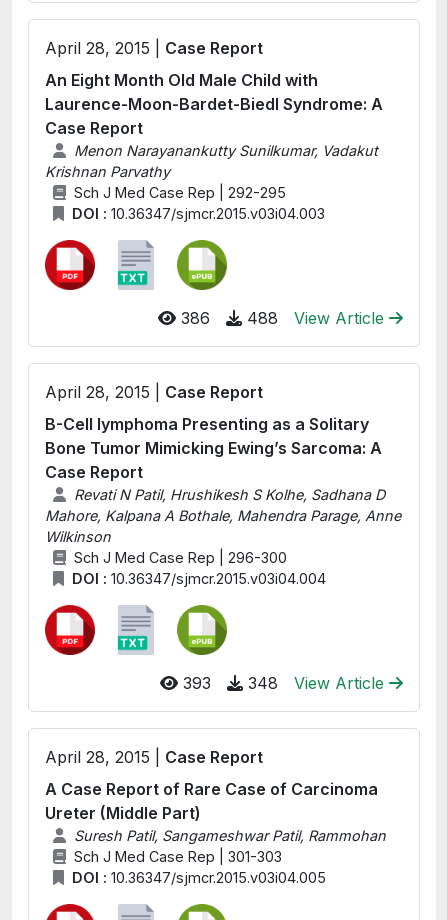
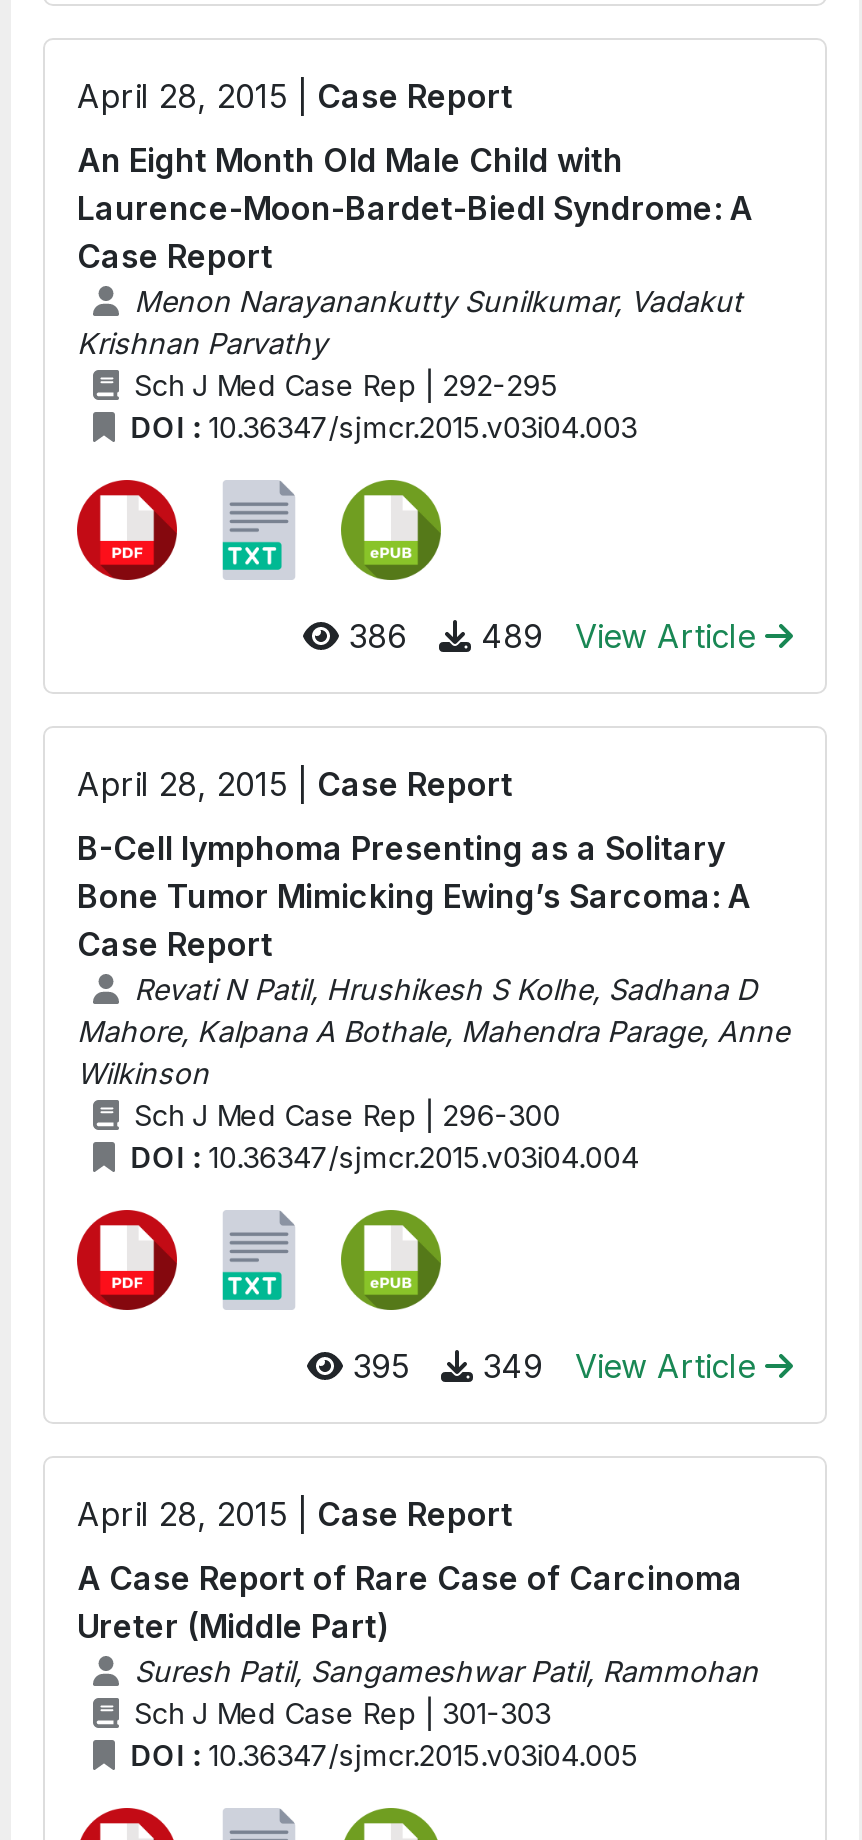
[176,308,389,328] 386 488 View Article -> [339,616,765,656] 386 489 View Article
[178,673,211,693] 393 -> [343,1346,409,1386] 395
[243,673,278,693] 348 -> [473,1346,543,1386] 349

